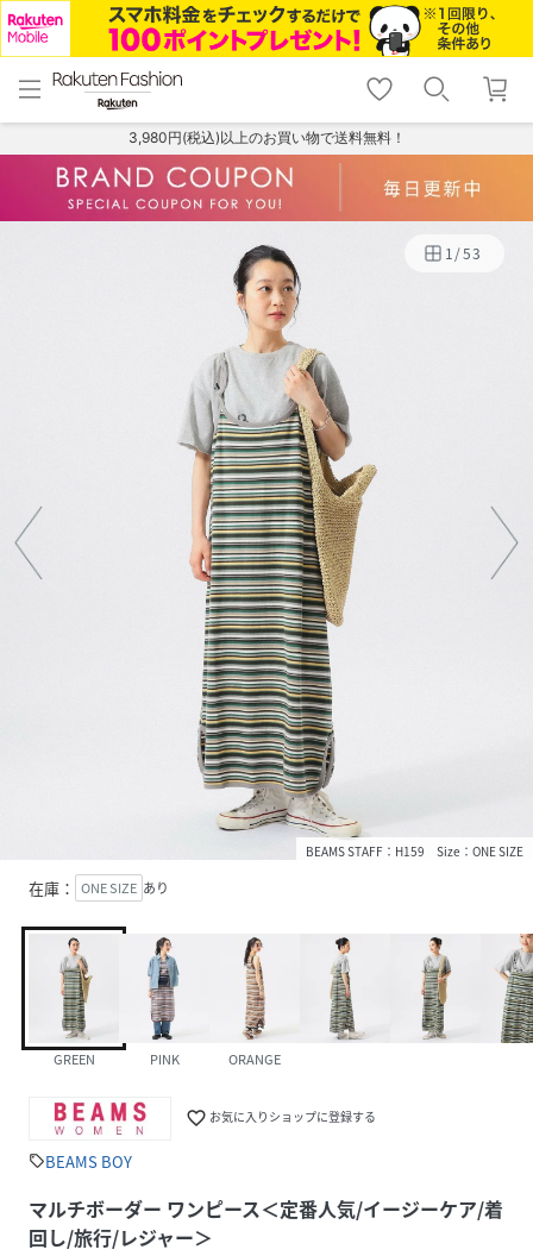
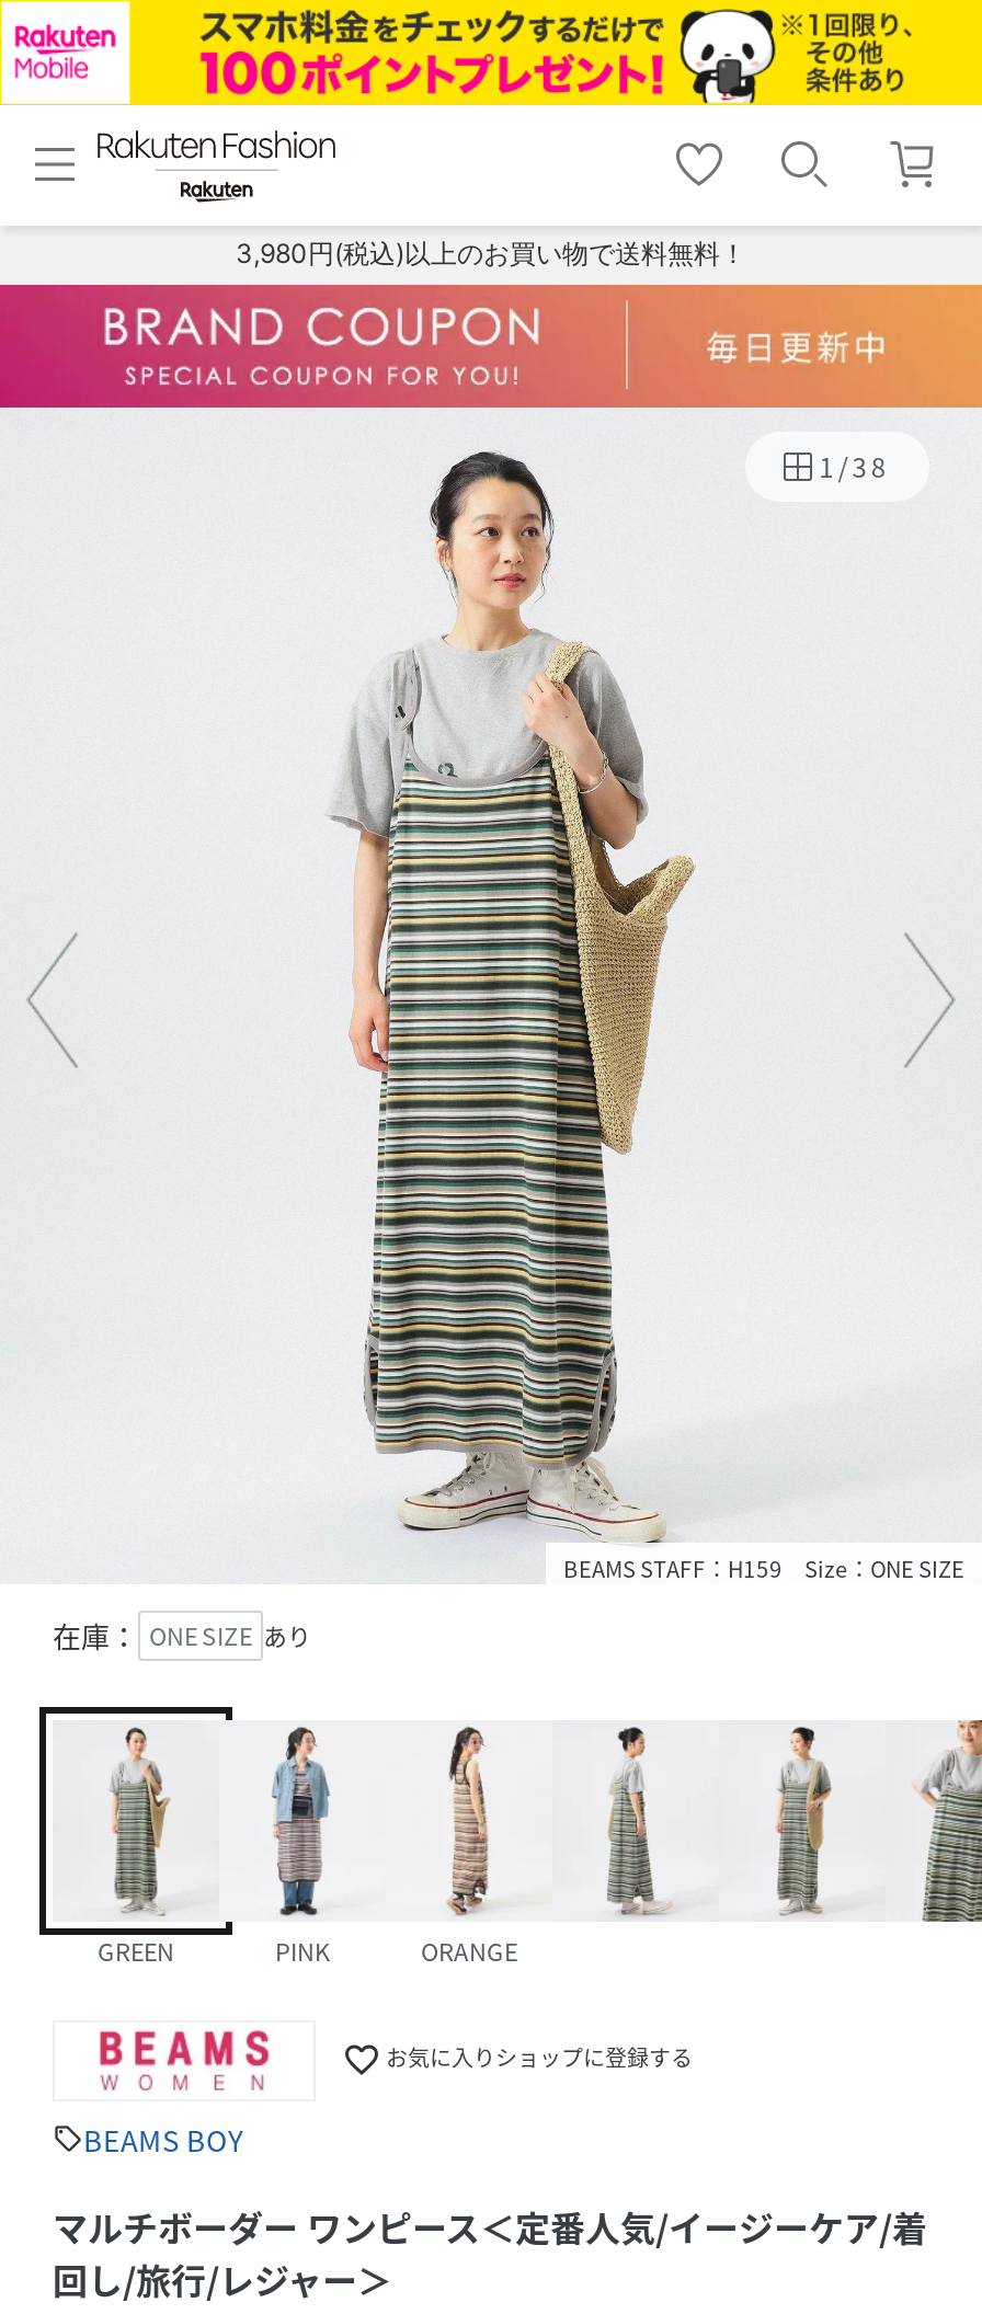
[444,242,483,264] 1 /53 -> [819,447,890,486] 1 /38

